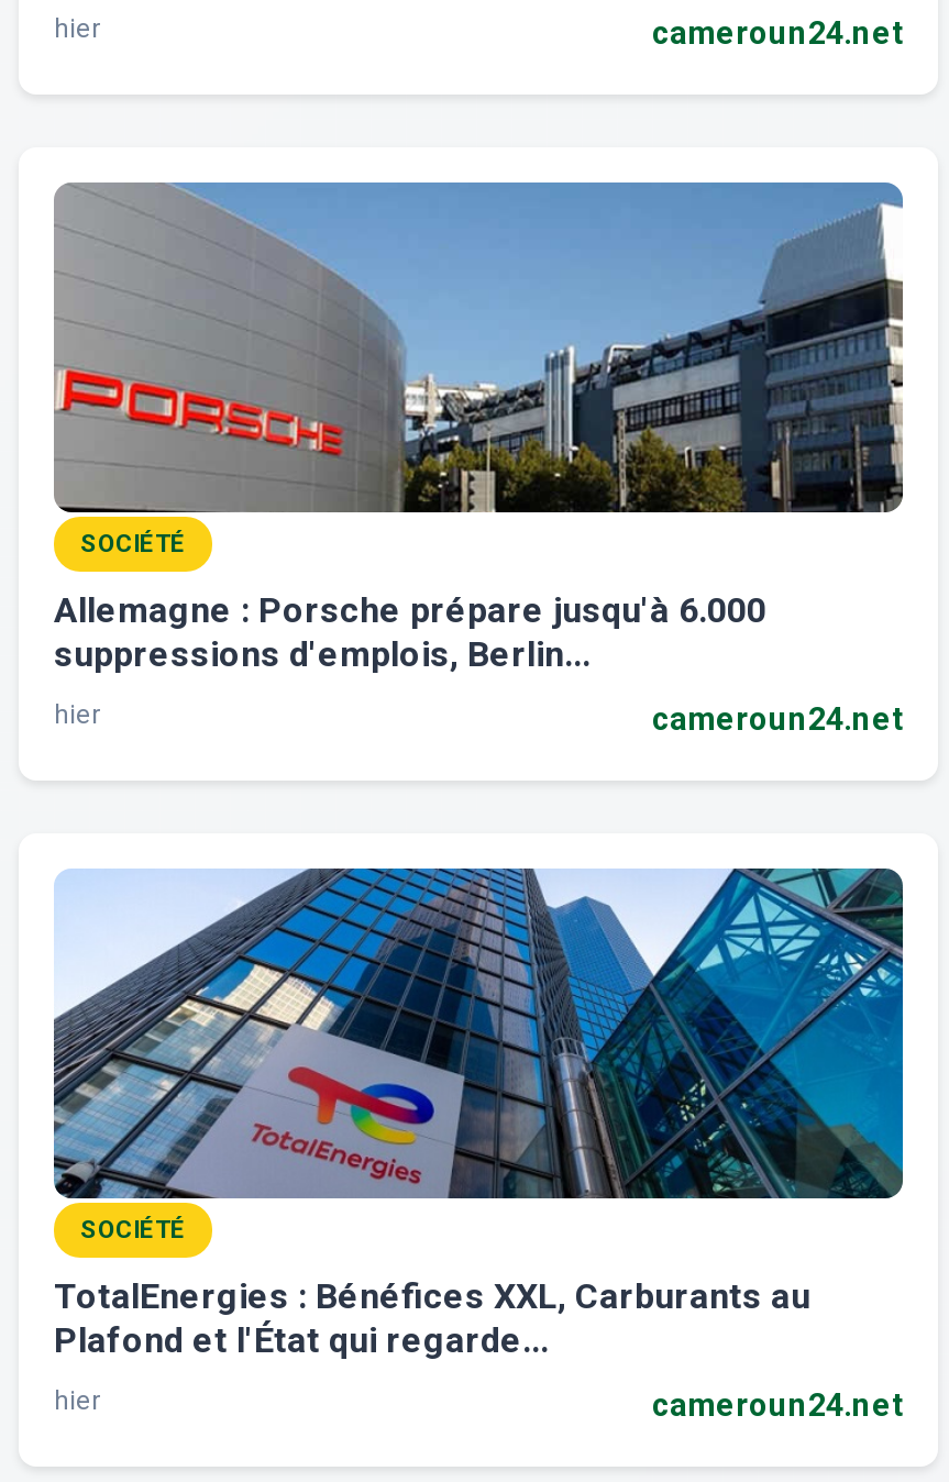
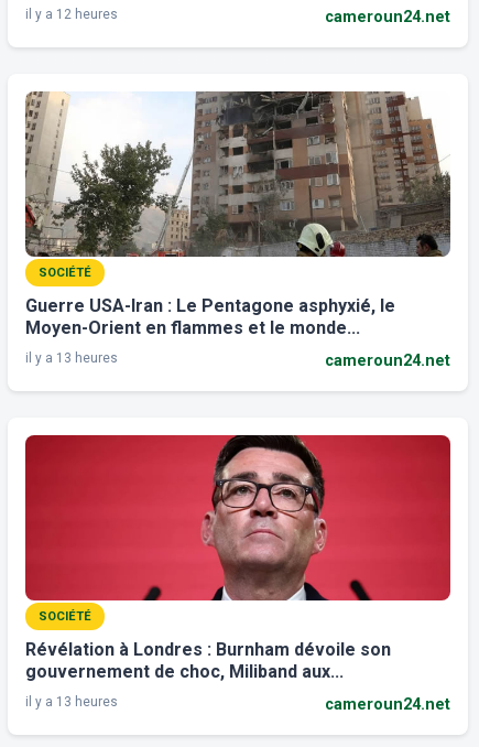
[54,14,100,44] hier -> [25,7,118,22] il y a 12 heures
[54,180,905,675] [image] | Allemagne : Porsche prépare jusqu'à 6.000 | suppressions d'emplois, Berlin... -> [24,90,451,338] [image] | Guerre USA-Iran : Le Pentagone asphyxié, le | Moyen-Orient en flammes et le monde...
[54,700,100,730] hier -> [25,351,118,366] il y a 13 heures
[52,866,905,1362] [image] | TotalEnergies : Bénéfices XXL, Carburants au | Plafond et l'État qui regarde... -> [24,434,451,682] [image] | Révélation à Londres : Burnham dévoile son | gouvernement de choc, Miliband aux...
[54,1386,100,1416] hier -> [25,694,118,710] il y a 13 heures

